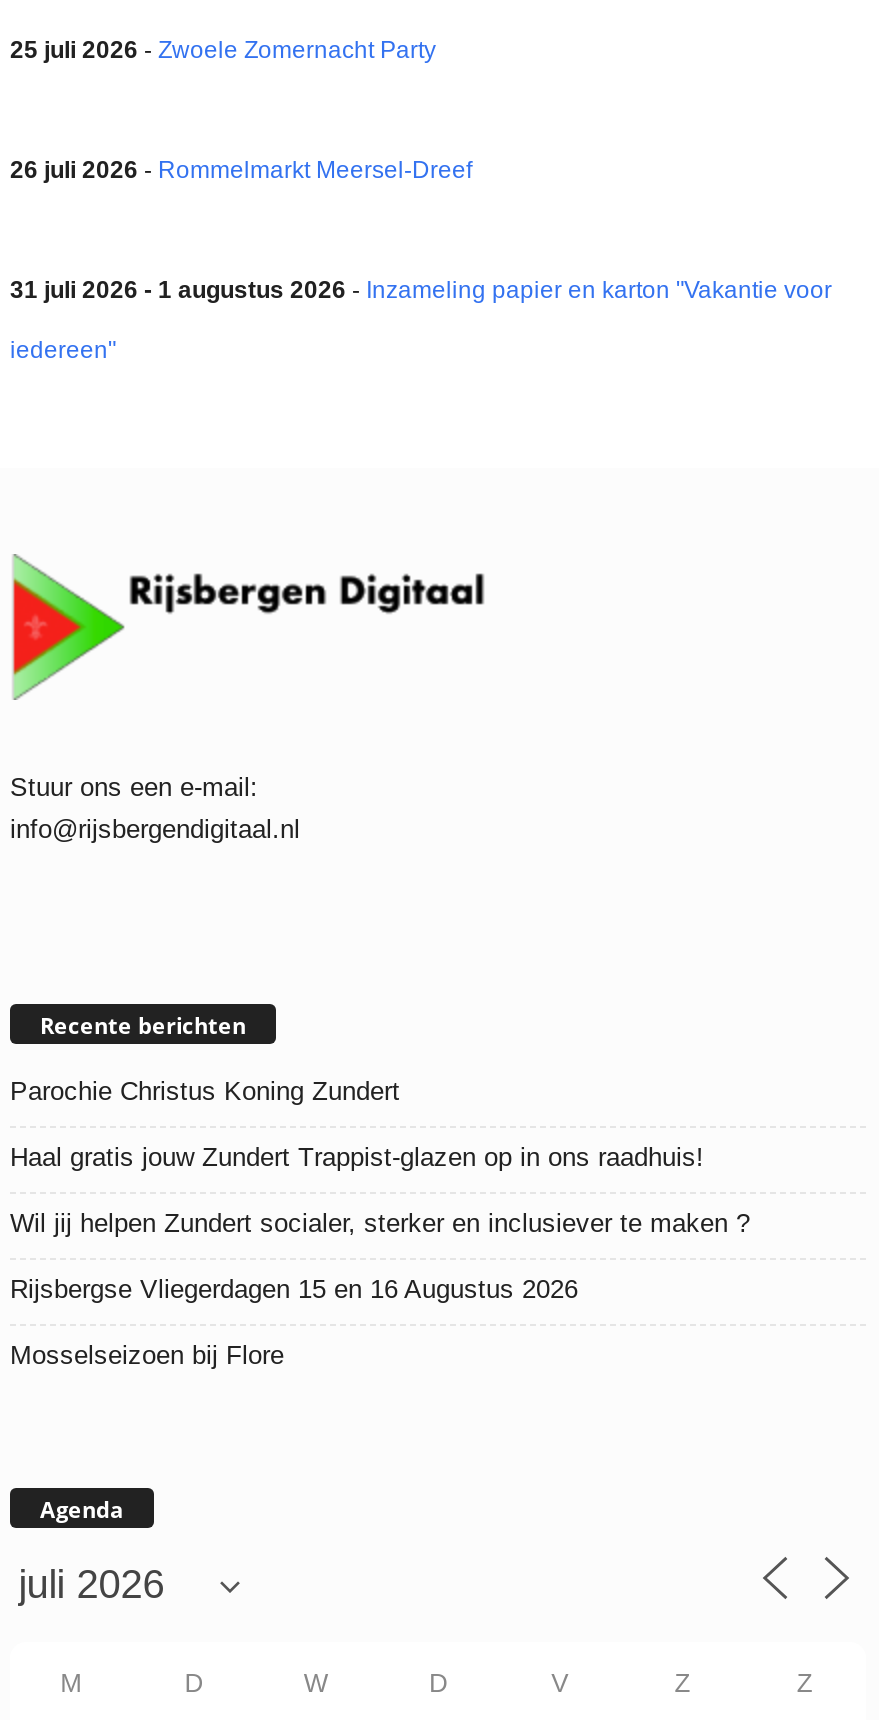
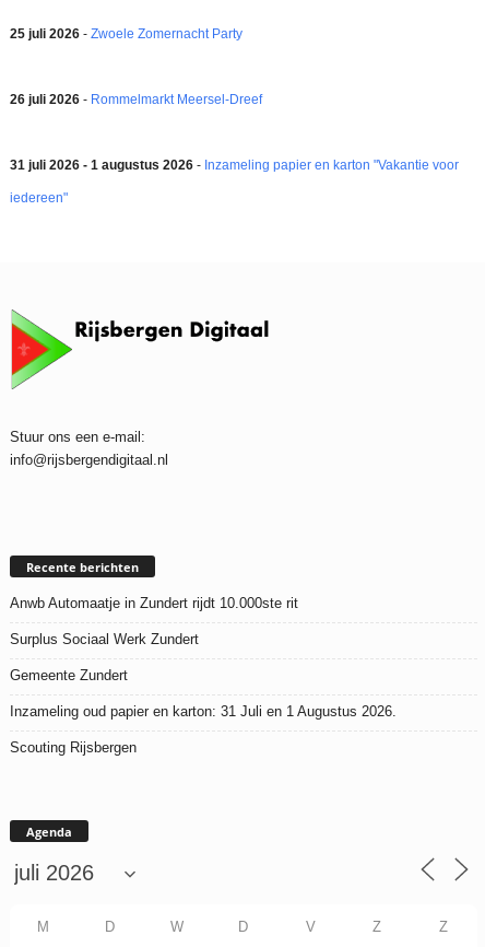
[10,1076,400,1106] Parochie Christus Koning Zundert -> [10,595,298,612] Anwb Automaatje in Zundert rijdt 10.000ste rit
[10,1142,704,1172] Haal gratis jouw Zundert Trappist-glazen op in ons raadhuis! -> [10,631,199,648] Surplus Sociaal Werk Zundert
[10,1208,750,1238] Wil jij helpen Zundert socialer, sterker en inclusiever te maken ? -> [10,667,128,684] Gemeente Zundert
[10,1274,578,1304] Rijsbergse Vliegerdagen 15 en 16 Augustus 2026 -> [10,703,397,720] Inzameling oud papier en karton: 31 Juli en 1 Augustus 2026.
[10,1340,284,1370] Mosselseizoen bij Flore -> [10,739,137,756] Scouting Rijsbergen

